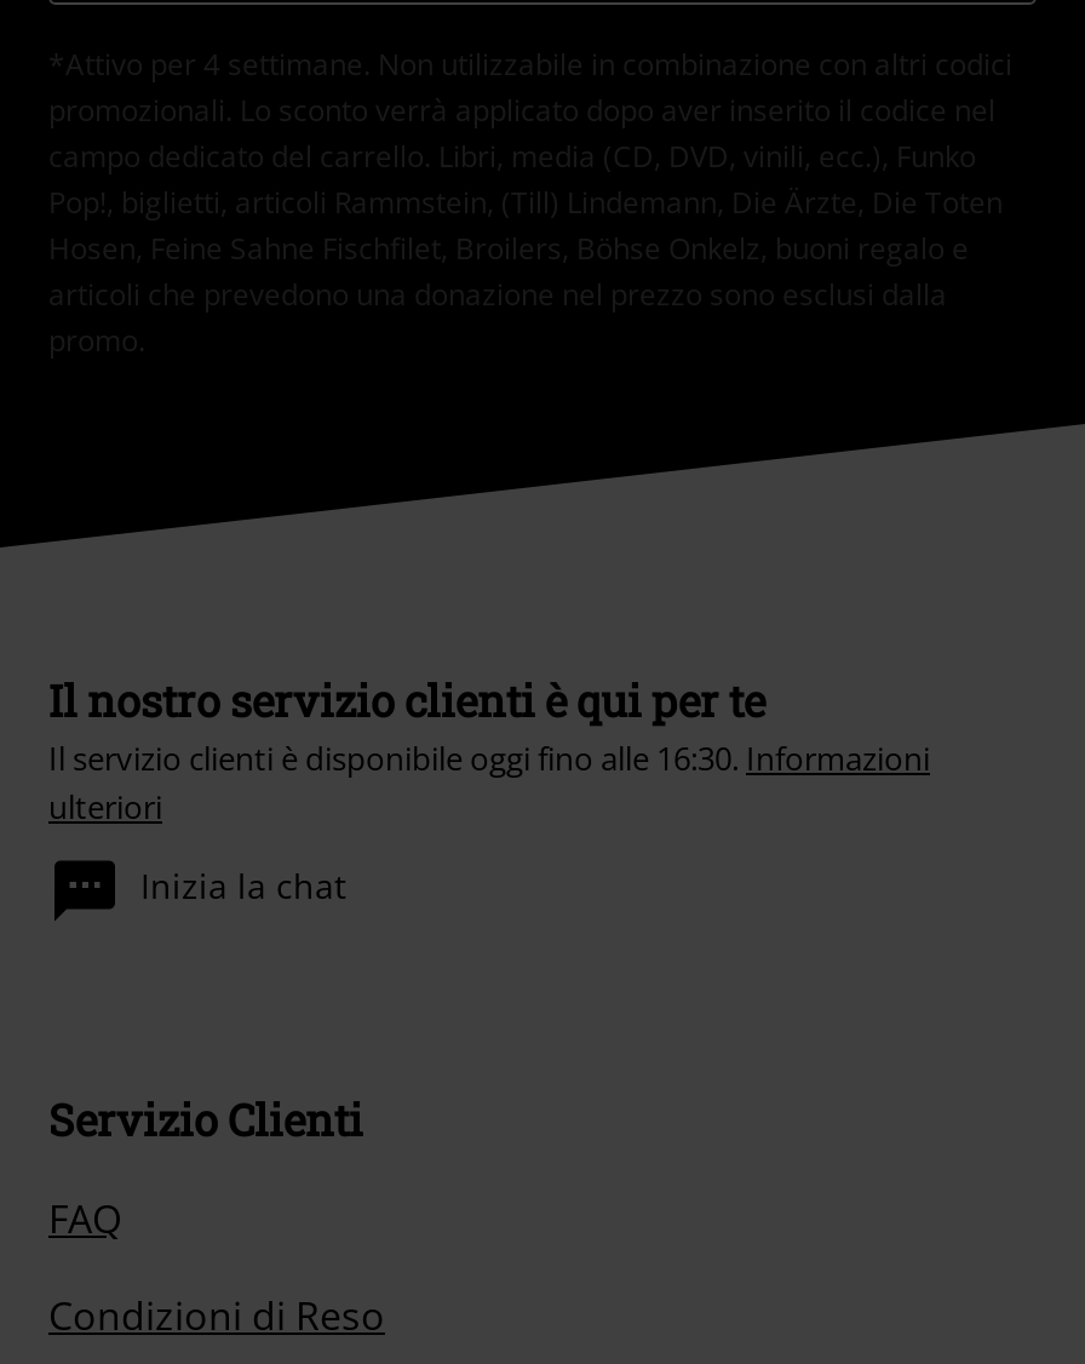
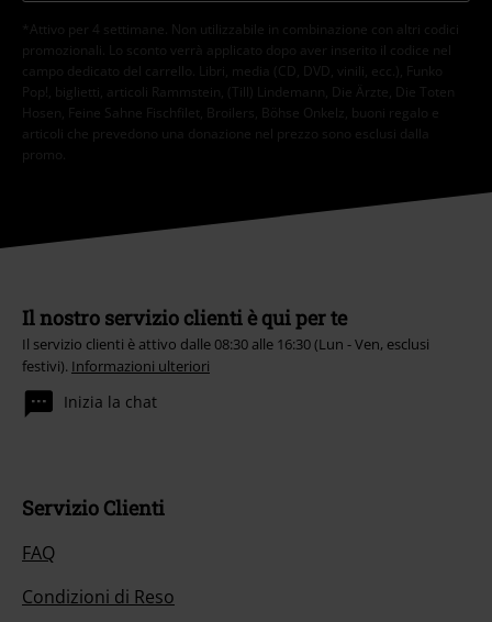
[48,736,930,828] Il servizio clienti è disponibile oggi fino alle 16:30. Informazioni | ulteriori -> [22,334,429,375] Il servizio clienti è attivo dalle 08:30 alle 16:30 (Lun - Ven, esclusi | festivi). Informazioni ulteriori

